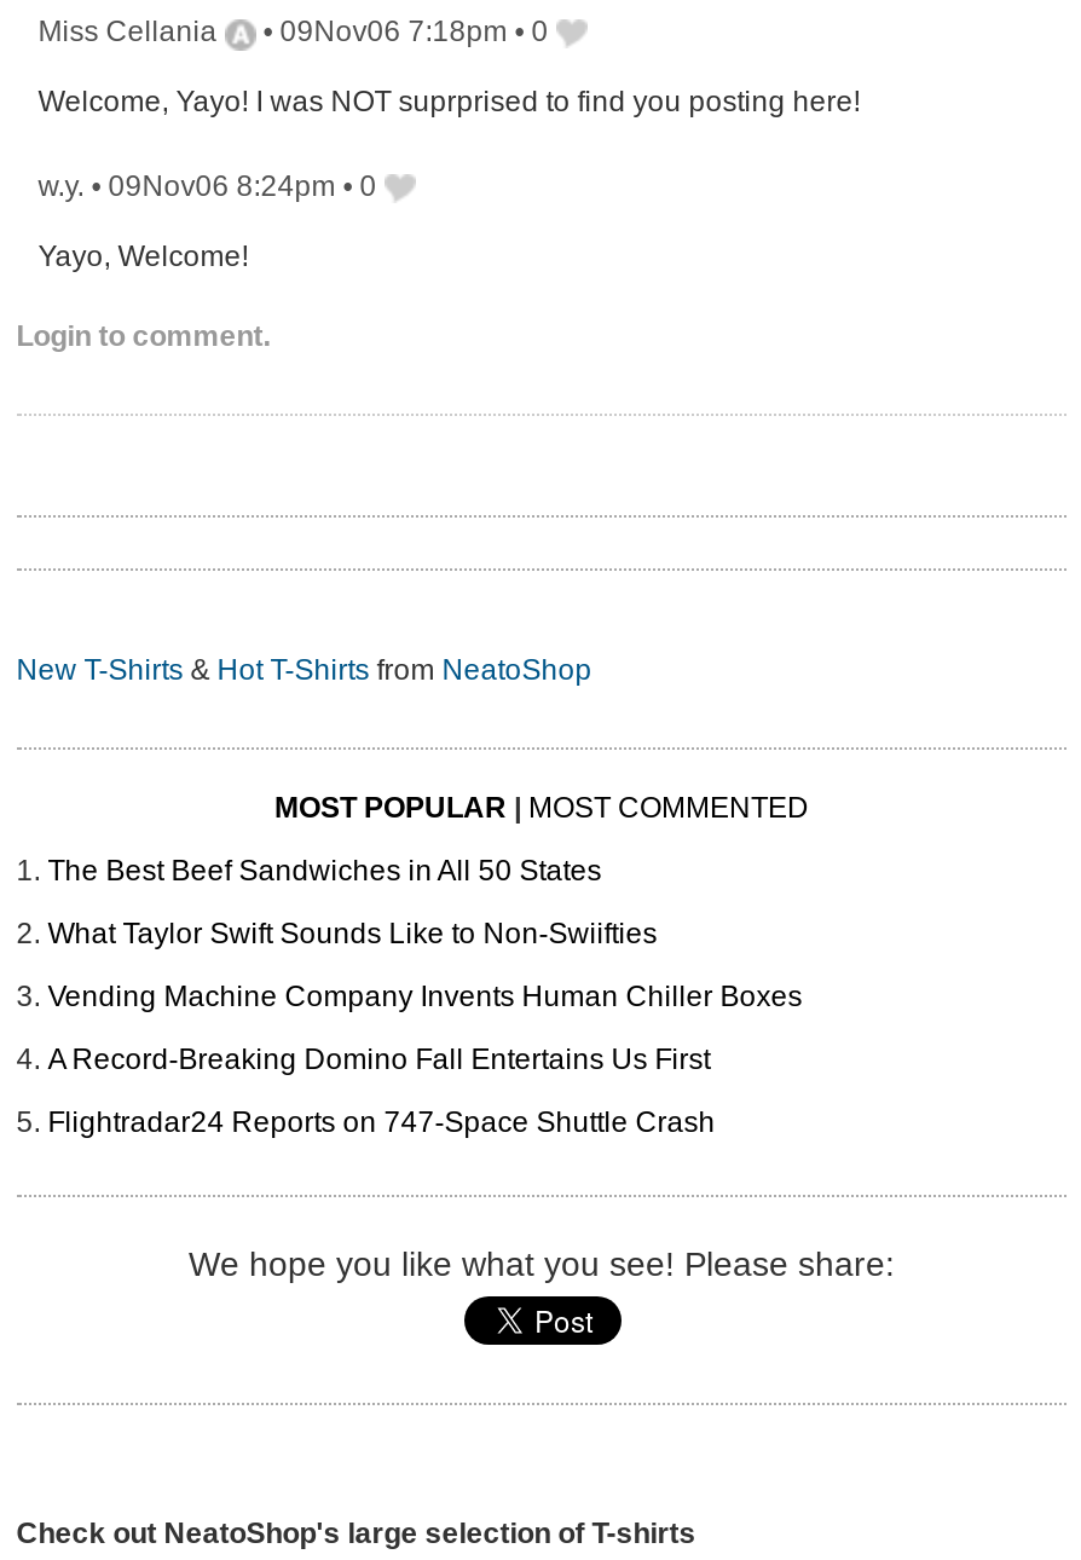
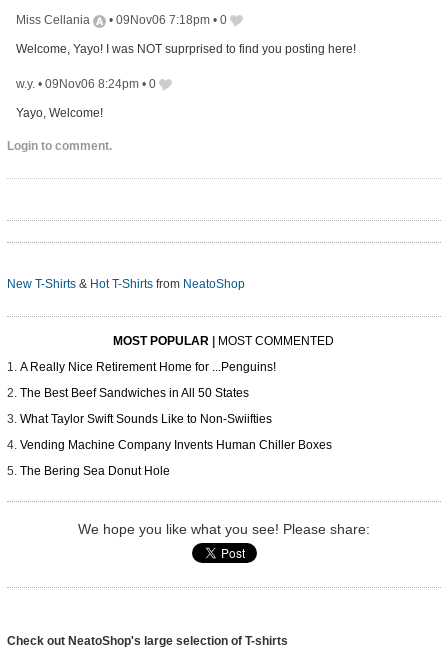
none -> [20,360,276,374] A Really Nice Retirement Home for ...Penguins!
moved [48,855,802,1015] -> [20,386,332,452]: The Best Beef Sandwiches in All 50 States | What Taylor Swift Sounds Like to Non-Swiifties | Vending Machine Company Invents Human Chiller Boxes
[48,1044,715,1140] A Record-Breaking Domino Fall Entertains Us First | Flightradar24 Reports on 747-Space Shuttle Crash -> [20,464,170,478] The Bering Sea Donut Hole

